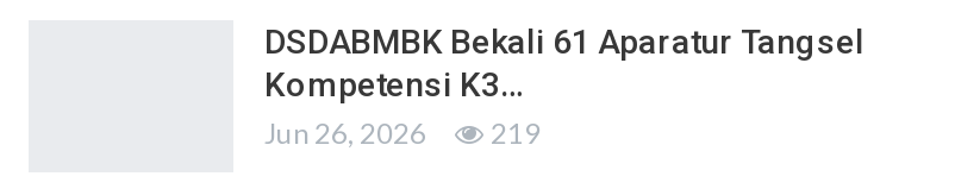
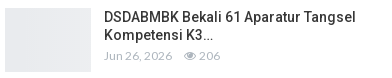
[264,116,541,152] Jun 26, 2026 219 -> [104,48,220,63] Jun 26, 2026 206

